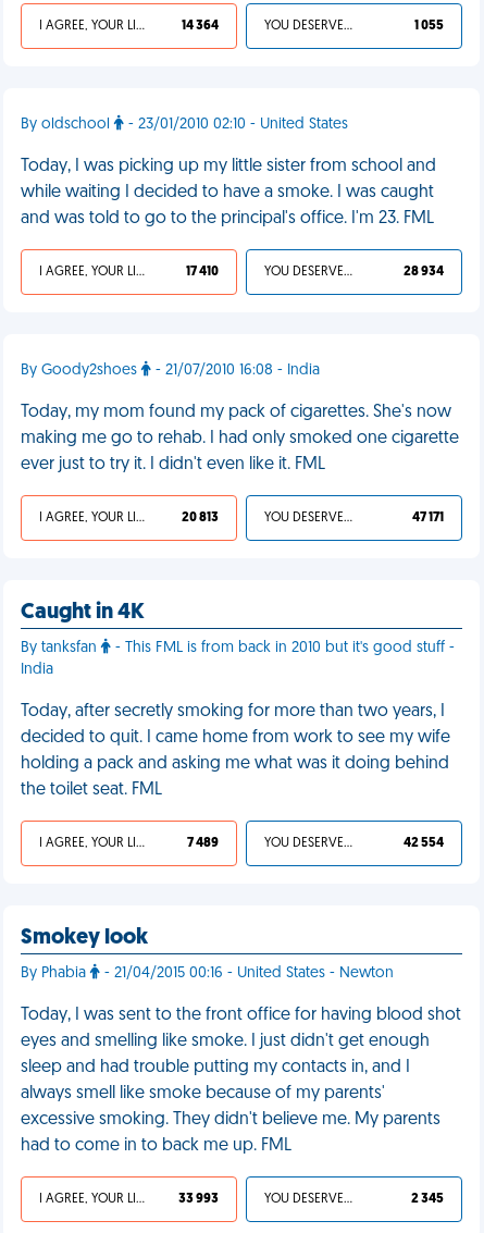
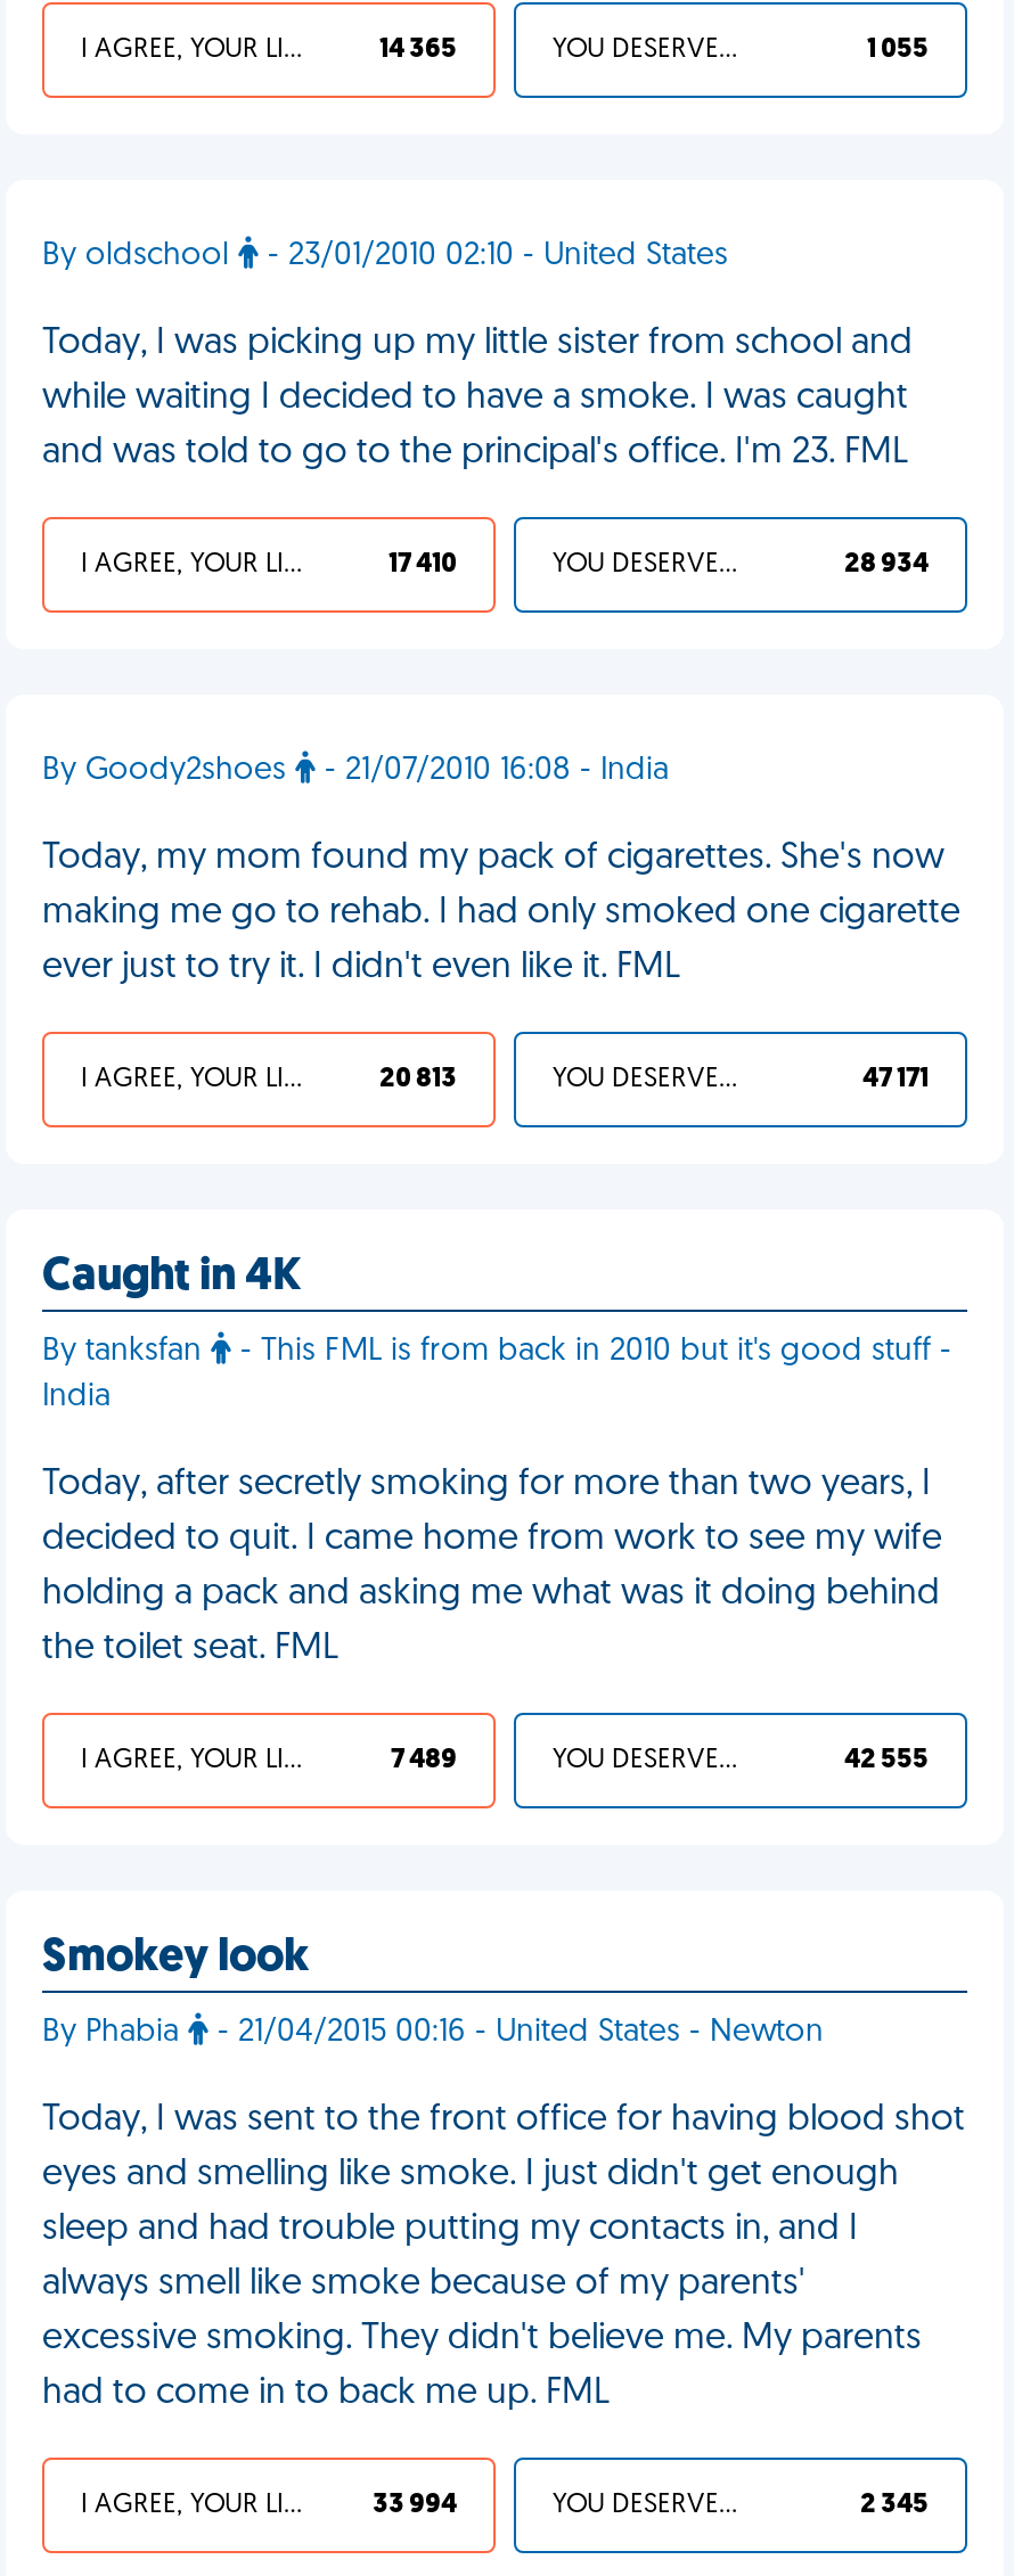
[182,20,219,33] 14 364 -> [379,36,457,64] 14 365
[404,837,444,850] 42 554 -> [844,1747,929,1774] 42 555
[178,1193,219,1206] 33 993 -> [373,2492,457,2519] 33 994

